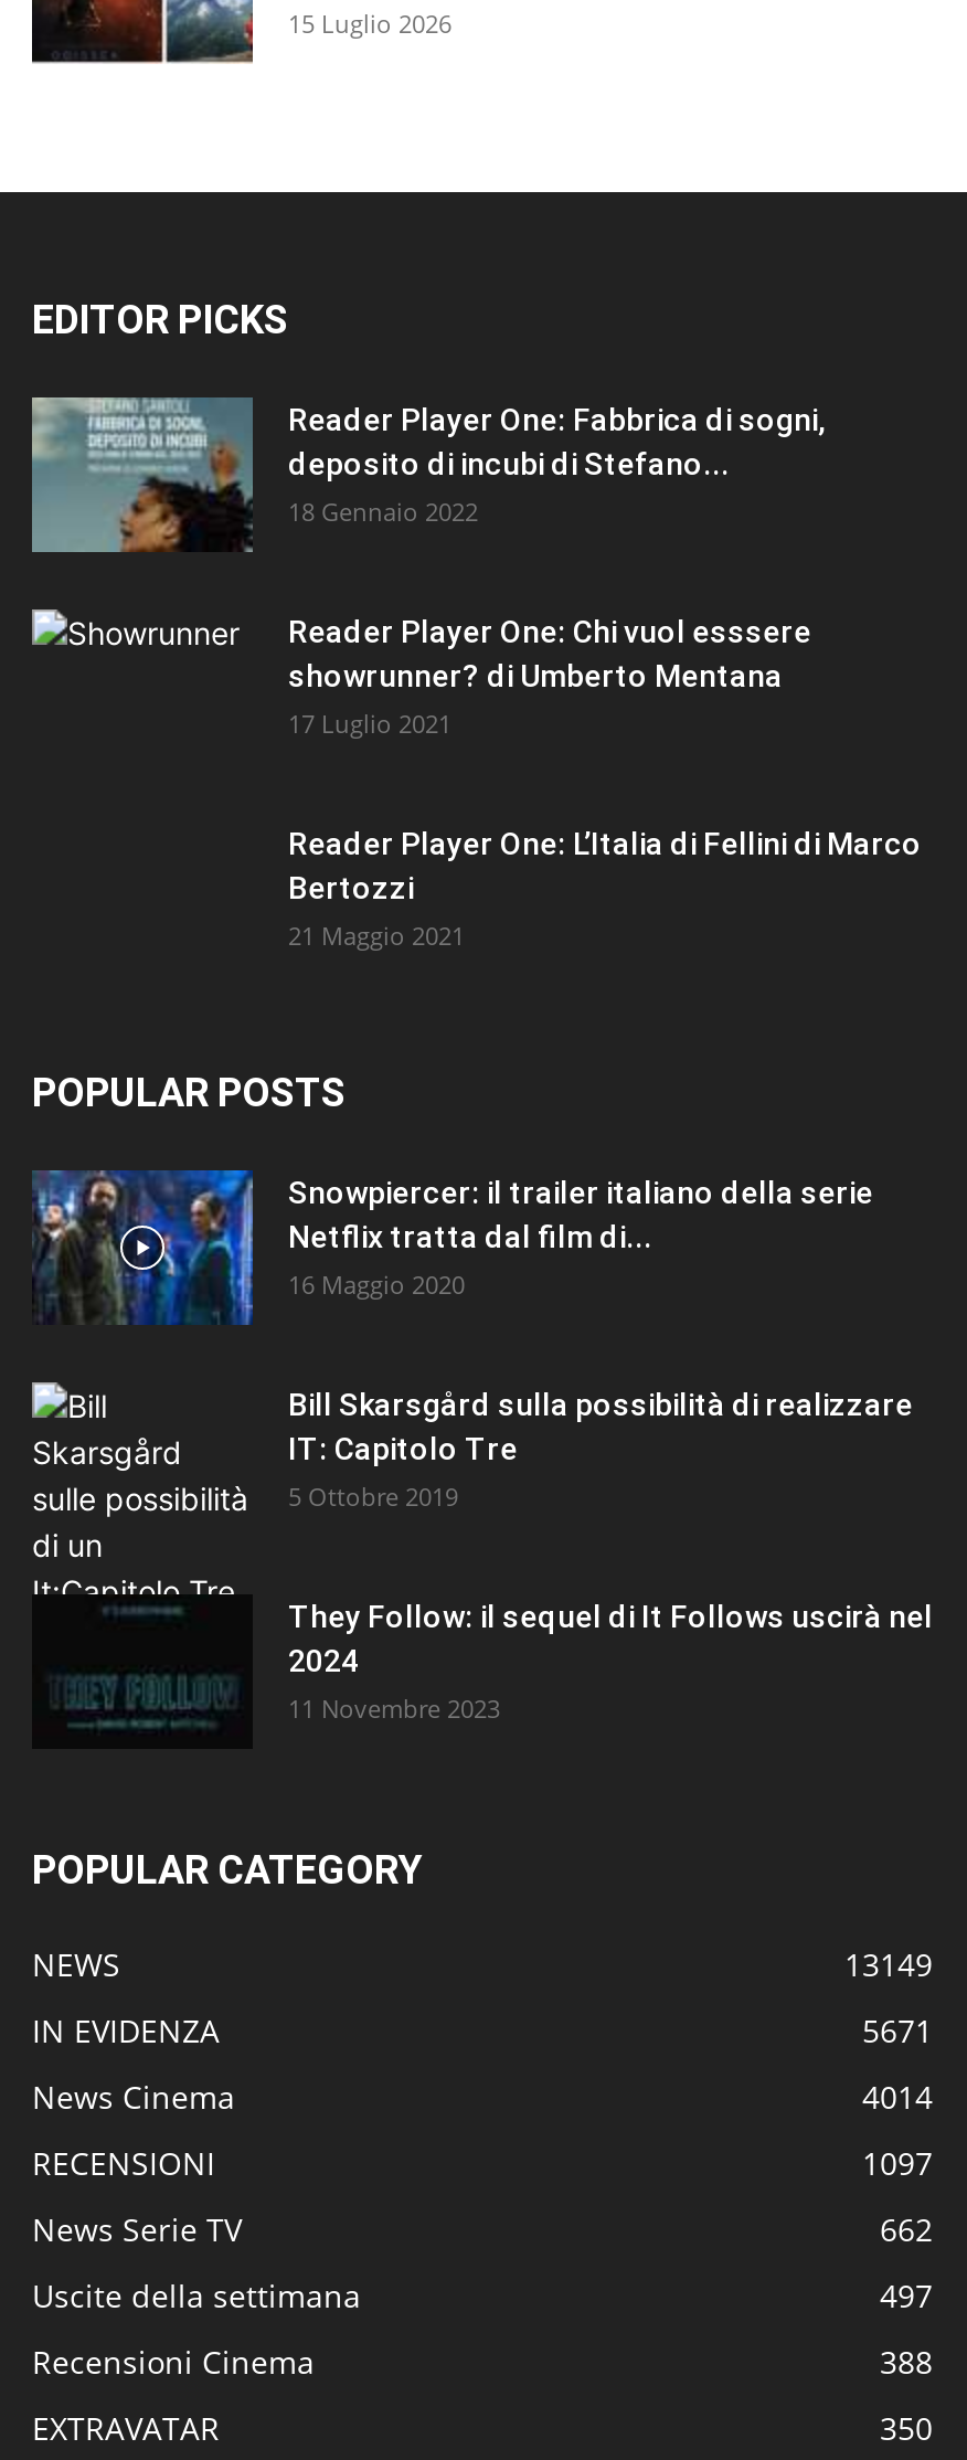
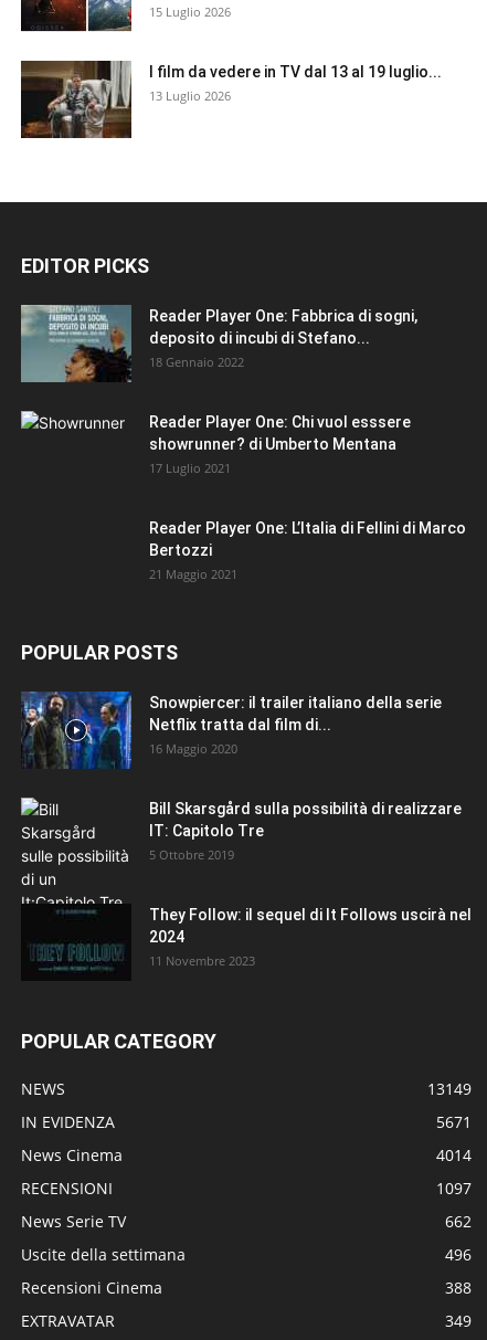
none -> [20,60,442,139] [image] | I film da vedere in TV dal 13 al 19 luglio... | 13 Luglio 2026
[880,2275,933,2317] 497 -> [445,1244,472,1265] 496
[880,2408,933,2450] 350 -> [445,1311,472,1332] 349

